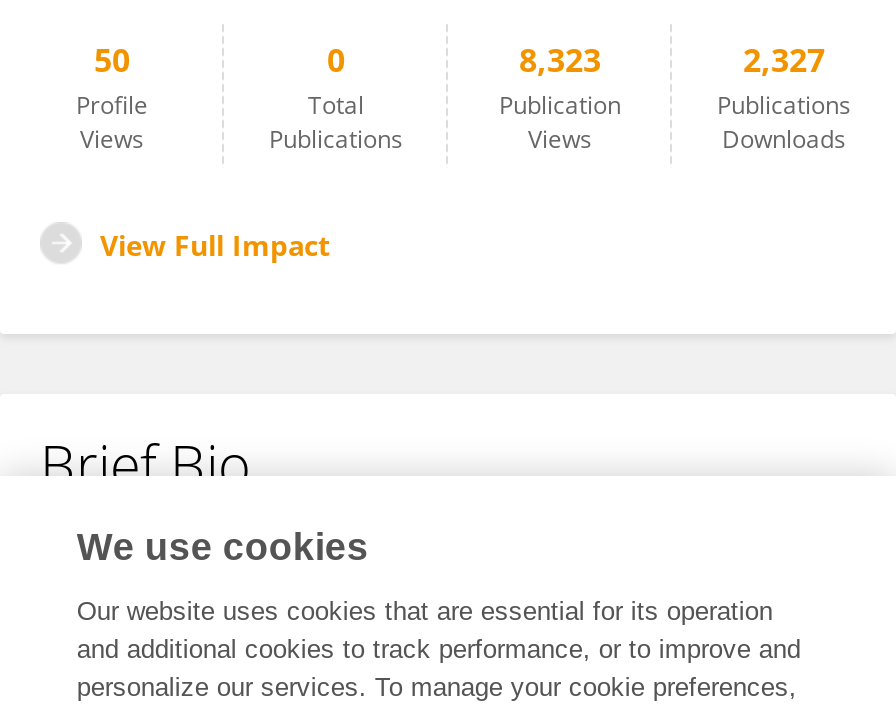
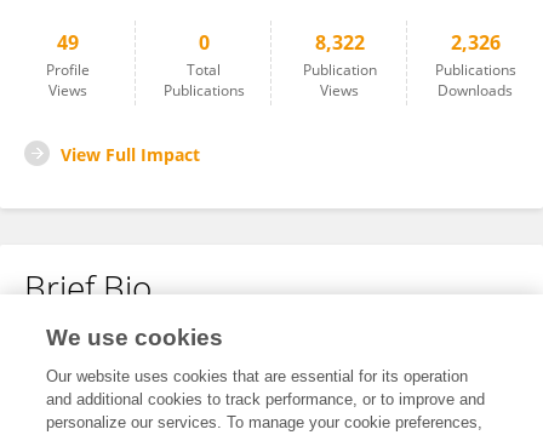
[94,38,130,82] 50 -> [57,29,79,56] 49
[519,38,601,82] 8,323 -> [315,29,364,56] 8,322
[743,38,825,82] 2,327 -> [450,29,500,56] 2,326

